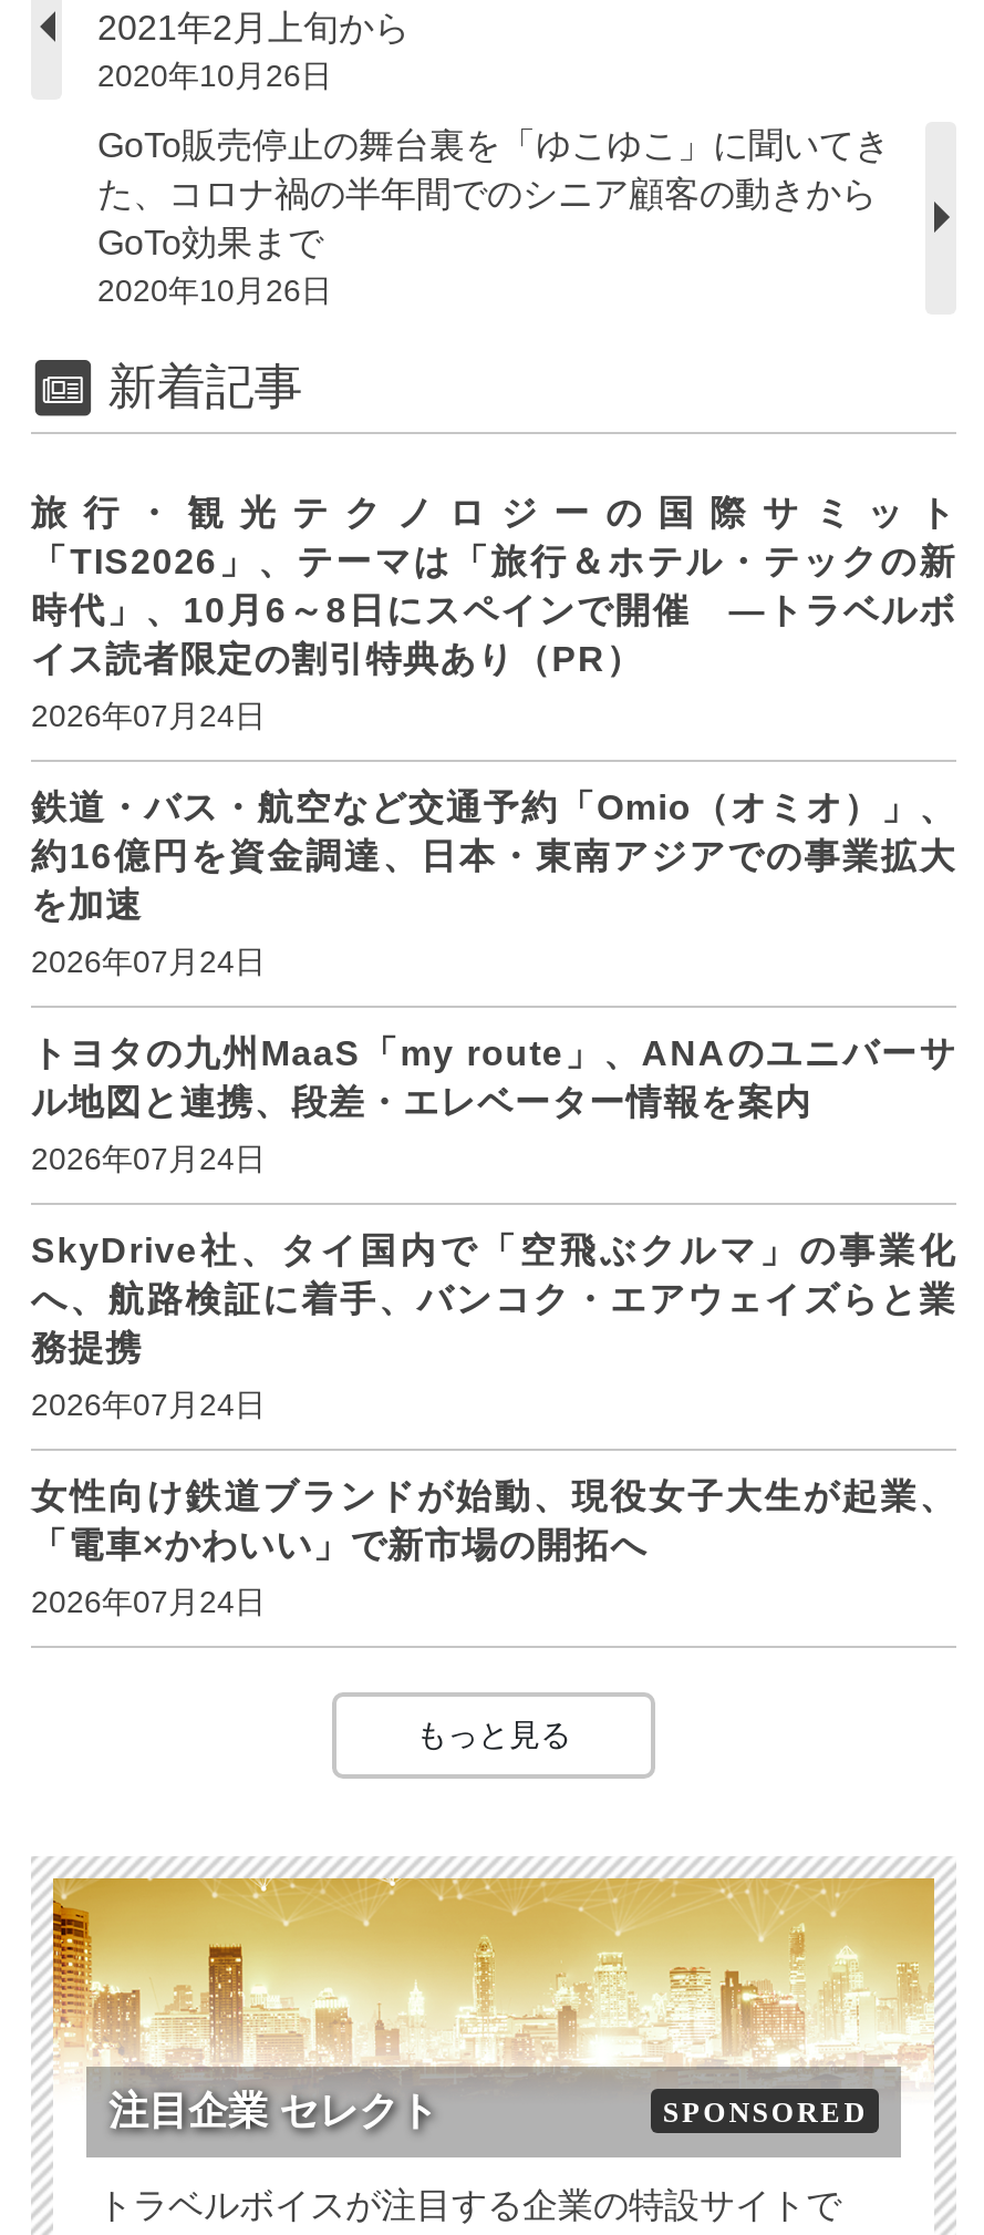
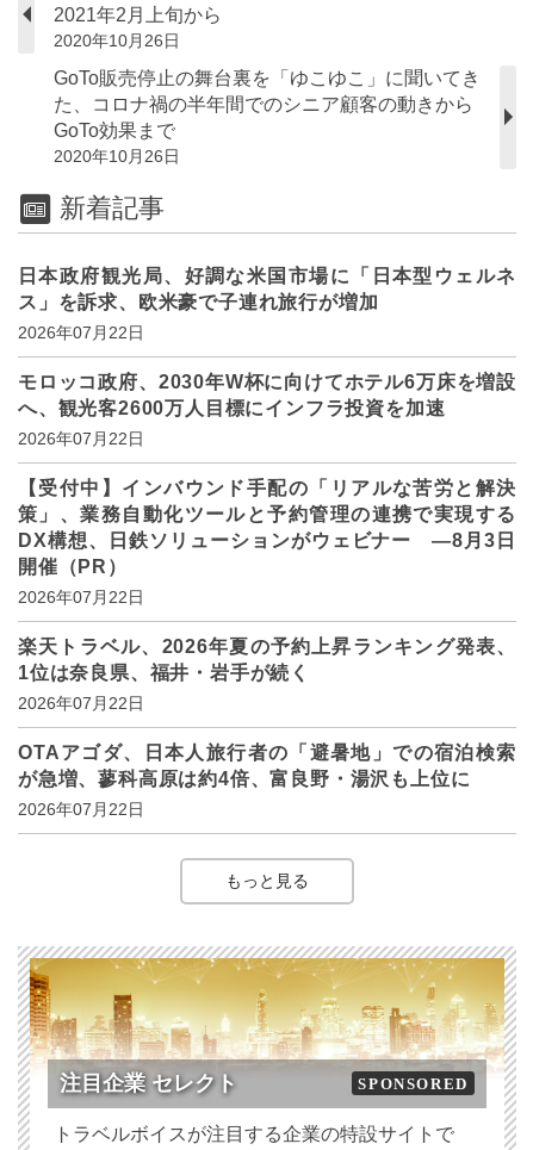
[31,495,956,679] 旅行・観光テクノロジーの国際サミット | 「TIS2026」、テーマは「旅行＆ホテル・テックの新 | 時代」、10月6～8日にスペインで開催 ―トラベルボ | イス読者限定の割引特典あり（PR） -> [18,266,516,313] 日本政府観光局、好調な米国市場に「日本型ウェルネ | ス」を訴求、欧米豪で子連れ旅行が増加
[31,699,266,734] 2026年07月24日 -> [18,324,144,343] 2026年07月22日
[31,790,956,925] 鉄道・バス・航空など交通予約「Omio（オミオ）」、 | 約16億円を資金調達、日本・東南アジアでの事業拡大 | を加速 -> [18,372,516,419] モロッコ政府、2030年W杯に向けてホテル6万床を増設 | へ、観光客2600万人目標にインフラ投資を加速
[31,945,266,980] 2026年07月24日 -> [18,430,144,449] 2026年07月22日
[31,1036,956,1122] トヨタの九州MaaS「my route」、ANAのユニバーサ | ル地図と連携、段差・エレベーター情報を案内 -> [18,478,516,577] 【受付中】インバウンド手配の「リアルな苦労と解決 | 策」、業務自動化ツールと予約管理の連携で実現する | DX構想、日鉄ソリューションがウェビナー ―8月3日 | 開催（PR）
[31,1142,266,1177] 2026年07月24日 -> [18,588,144,607] 2026年07月22日
[31,1233,956,1368] SkyDrive社、タイ国内で「空飛ぶクルマ」の事業化 | へ、航路検証に着手、バンコク・エアウェイズらと業 | 務提携 -> [18,637,516,683] 楽天トラベル、2026年夏の予約上昇ランキング発表、 | 1位は奈良県、福井・岩手が続く
[31,1388,266,1423] 2026年07月24日 -> [18,694,144,713] 2026年07月22日
[31,1479,956,1565] 女性向け鉄道ブランドが始動、現役女子大生が起業、 | 「電車×かわいい」で新市場の開拓へ -> [18,743,516,790] OTAアゴダ、日本人旅行者の「避暑地」での宿泊検索 | が急増、蓼科高原は約4倍、富良野・湯沢も上位に
[31,1585,266,1620] 2026年07月24日 -> [18,800,144,819] 2026年07月22日

